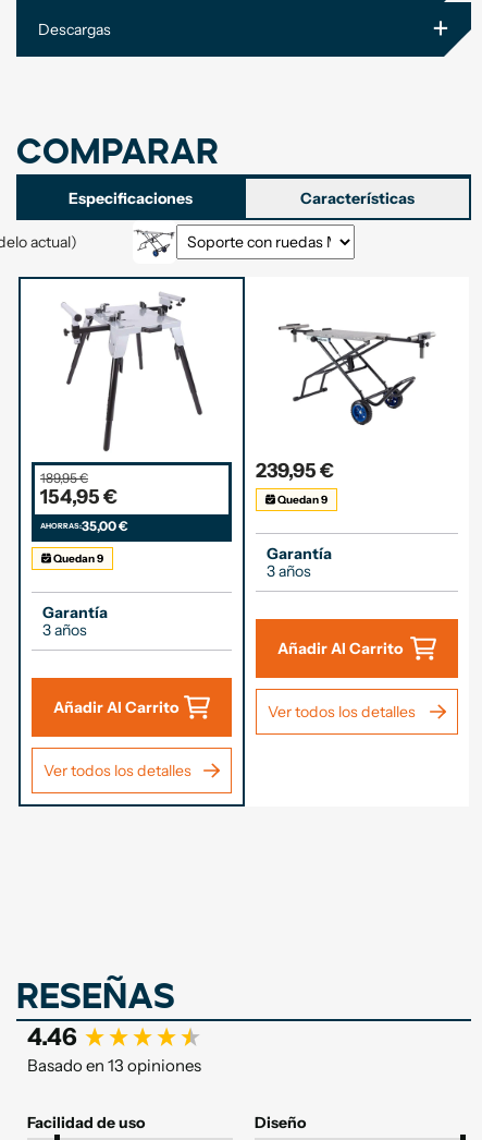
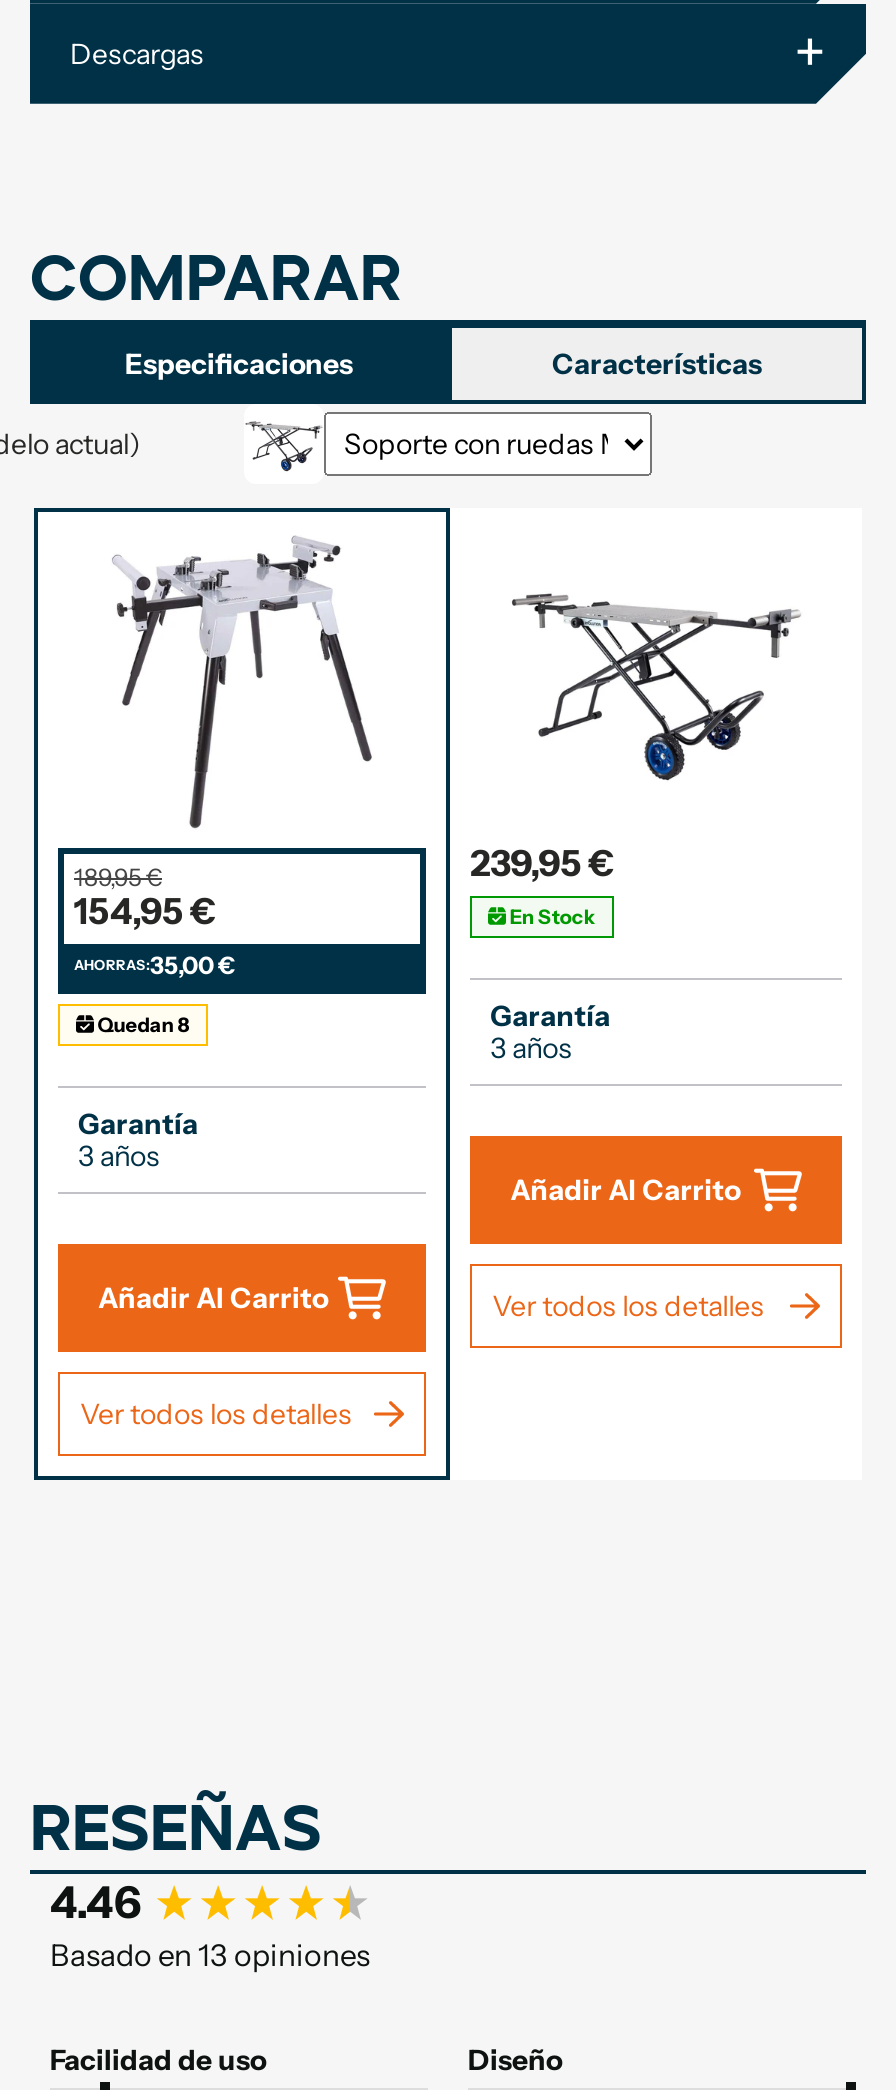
[275,492,327,506] Quedan 9 -> [506,903,596,929] En Stock
[51,551,103,565] Quedan 9 -> [94,1011,190,1037] Quedan 8

